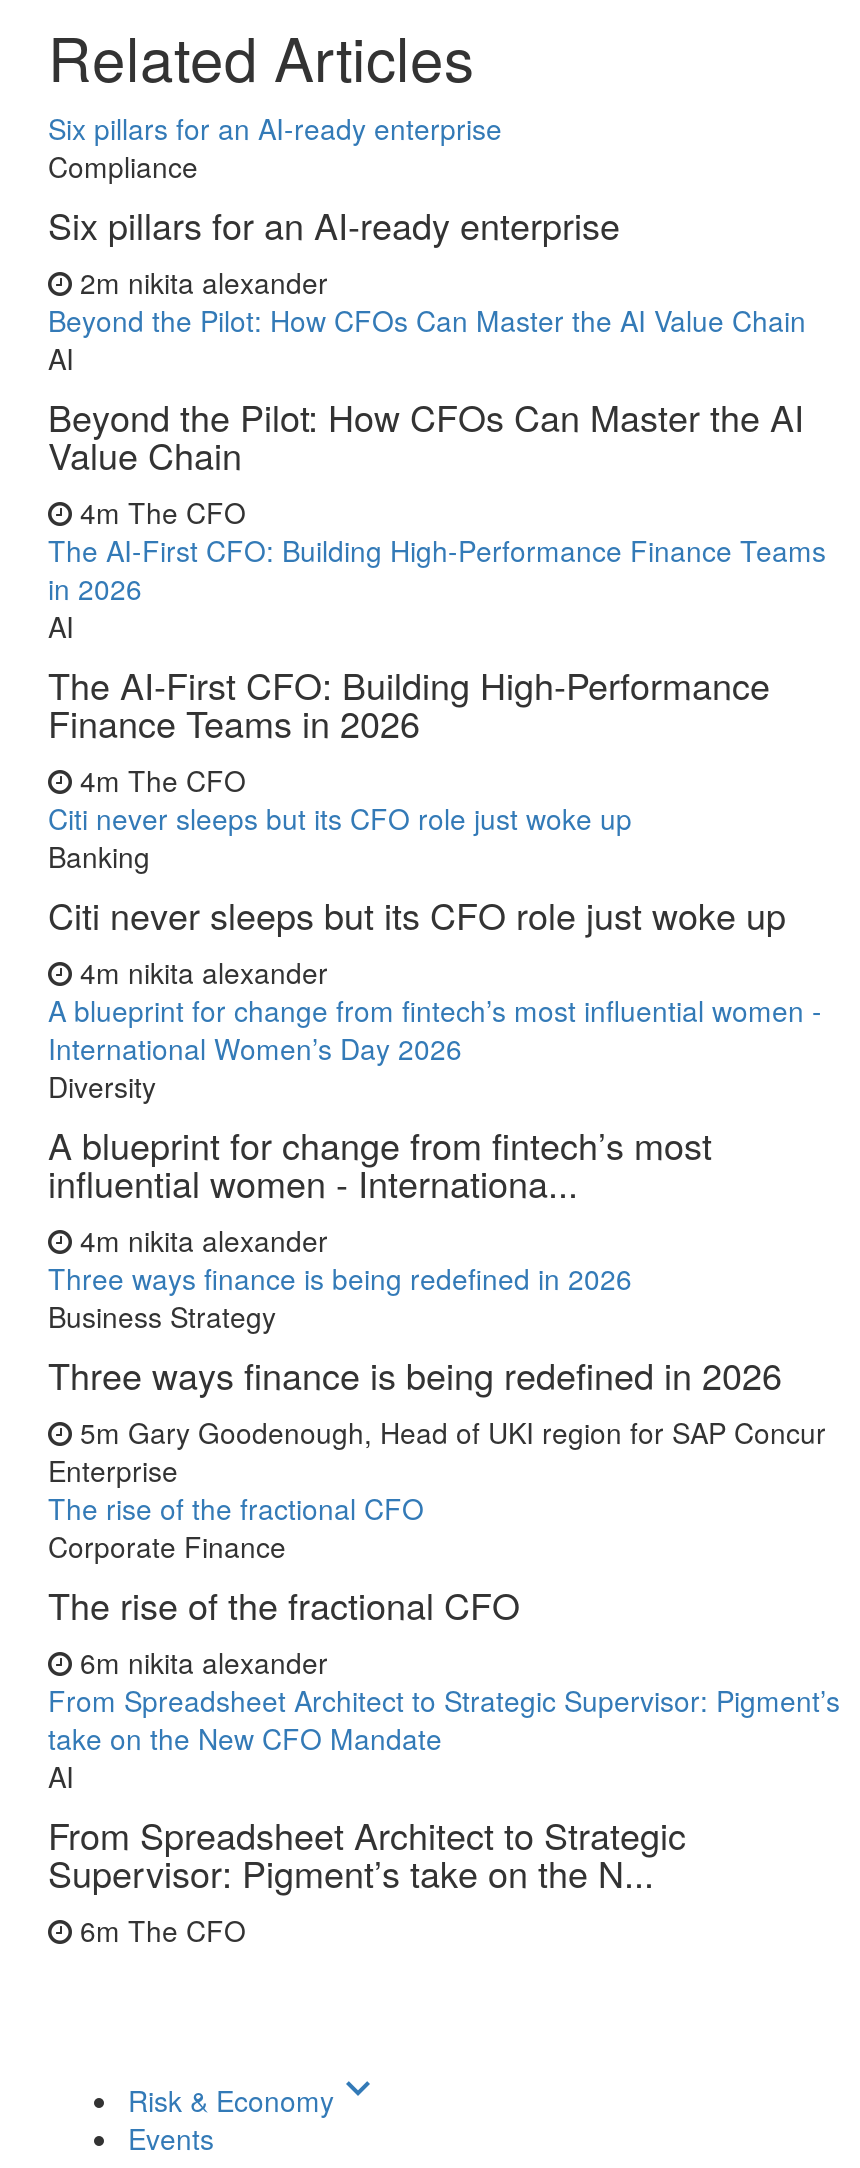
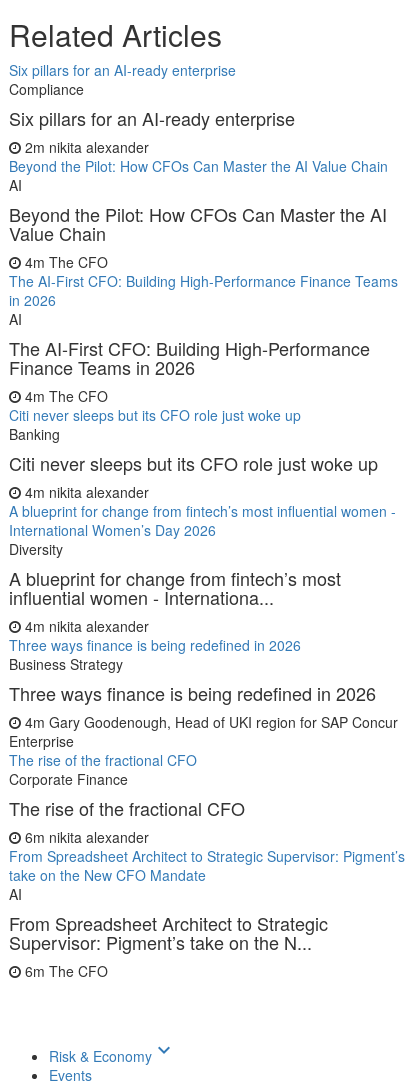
[72,1412,826,1452] 5m Gary Goodenough, Head of UKI region for SAP Concur -> [21,712,398,732] 4m Gary Goodenough, Head of UKI region for SAP Concur

